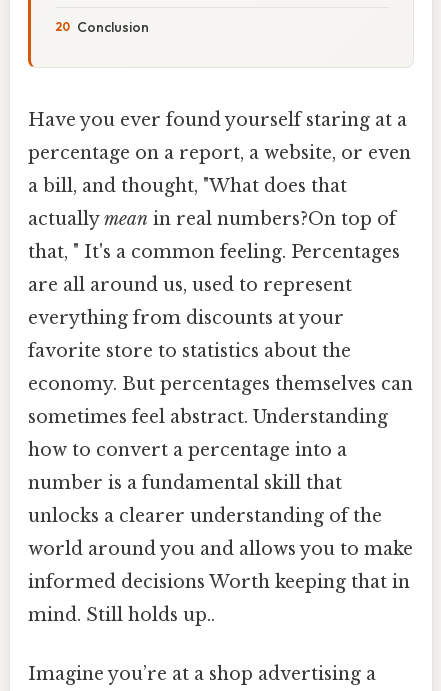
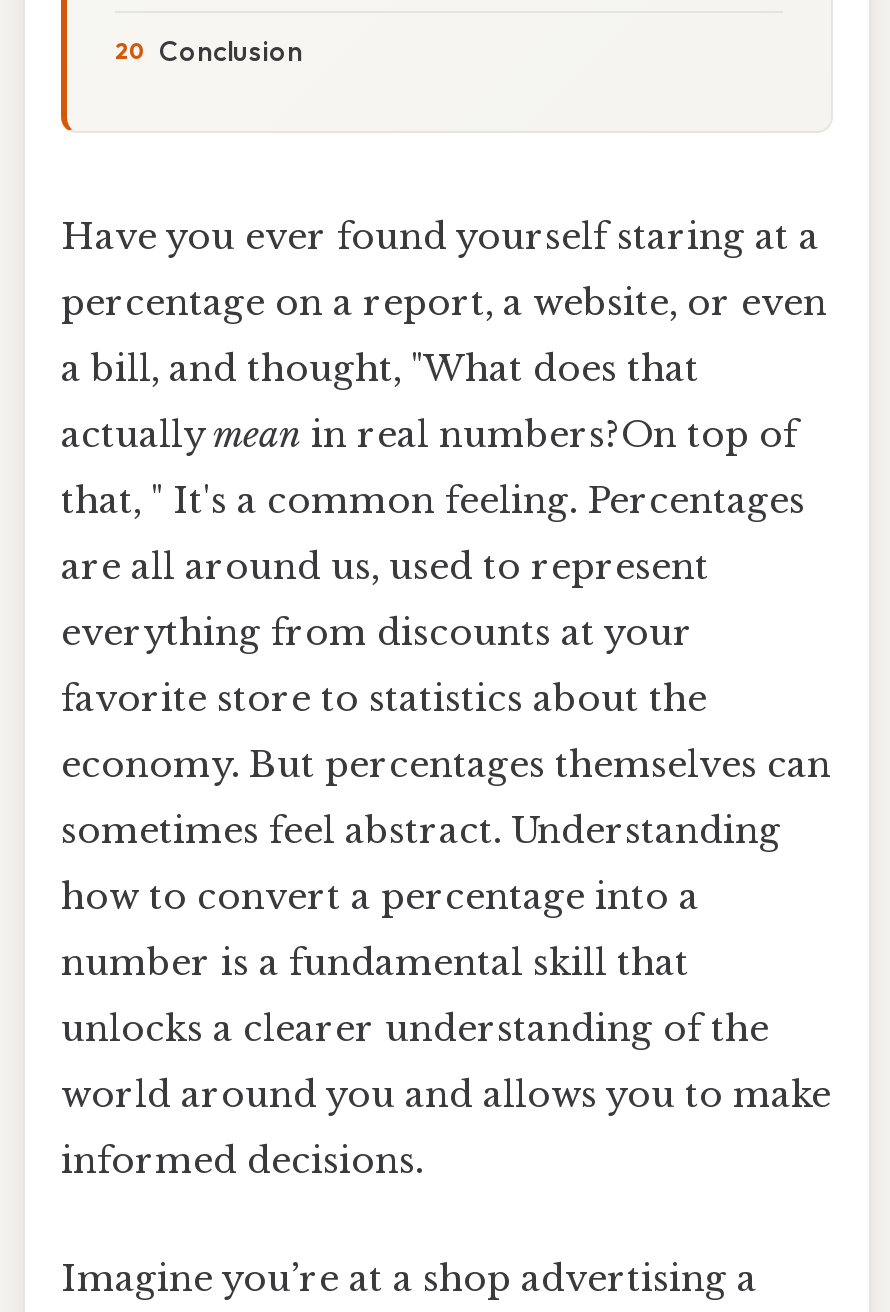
[28,571,410,626] informed decisions Worth keeping that in | mind. Still holds up.. -> [61,1139,423,1183] informed decisions.

